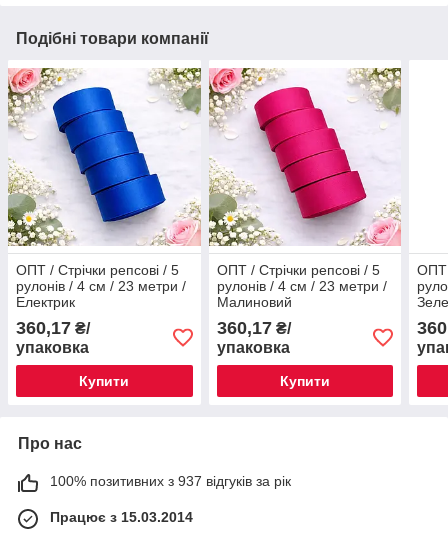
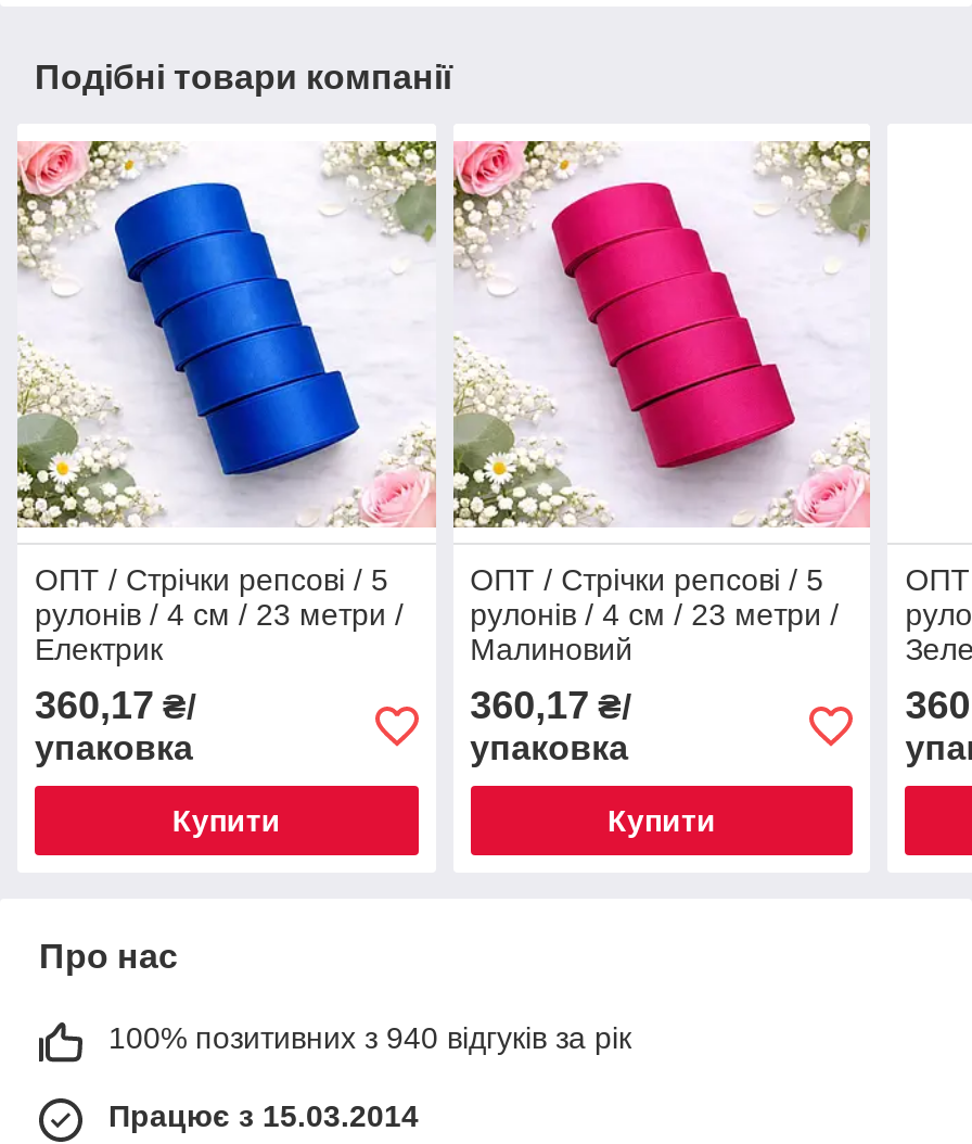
[50,473,291,489] 100% позитивних з 937 відгуків за рік -> [108,1020,631,1055] 100% позитивних з 940 відгуків за рік

